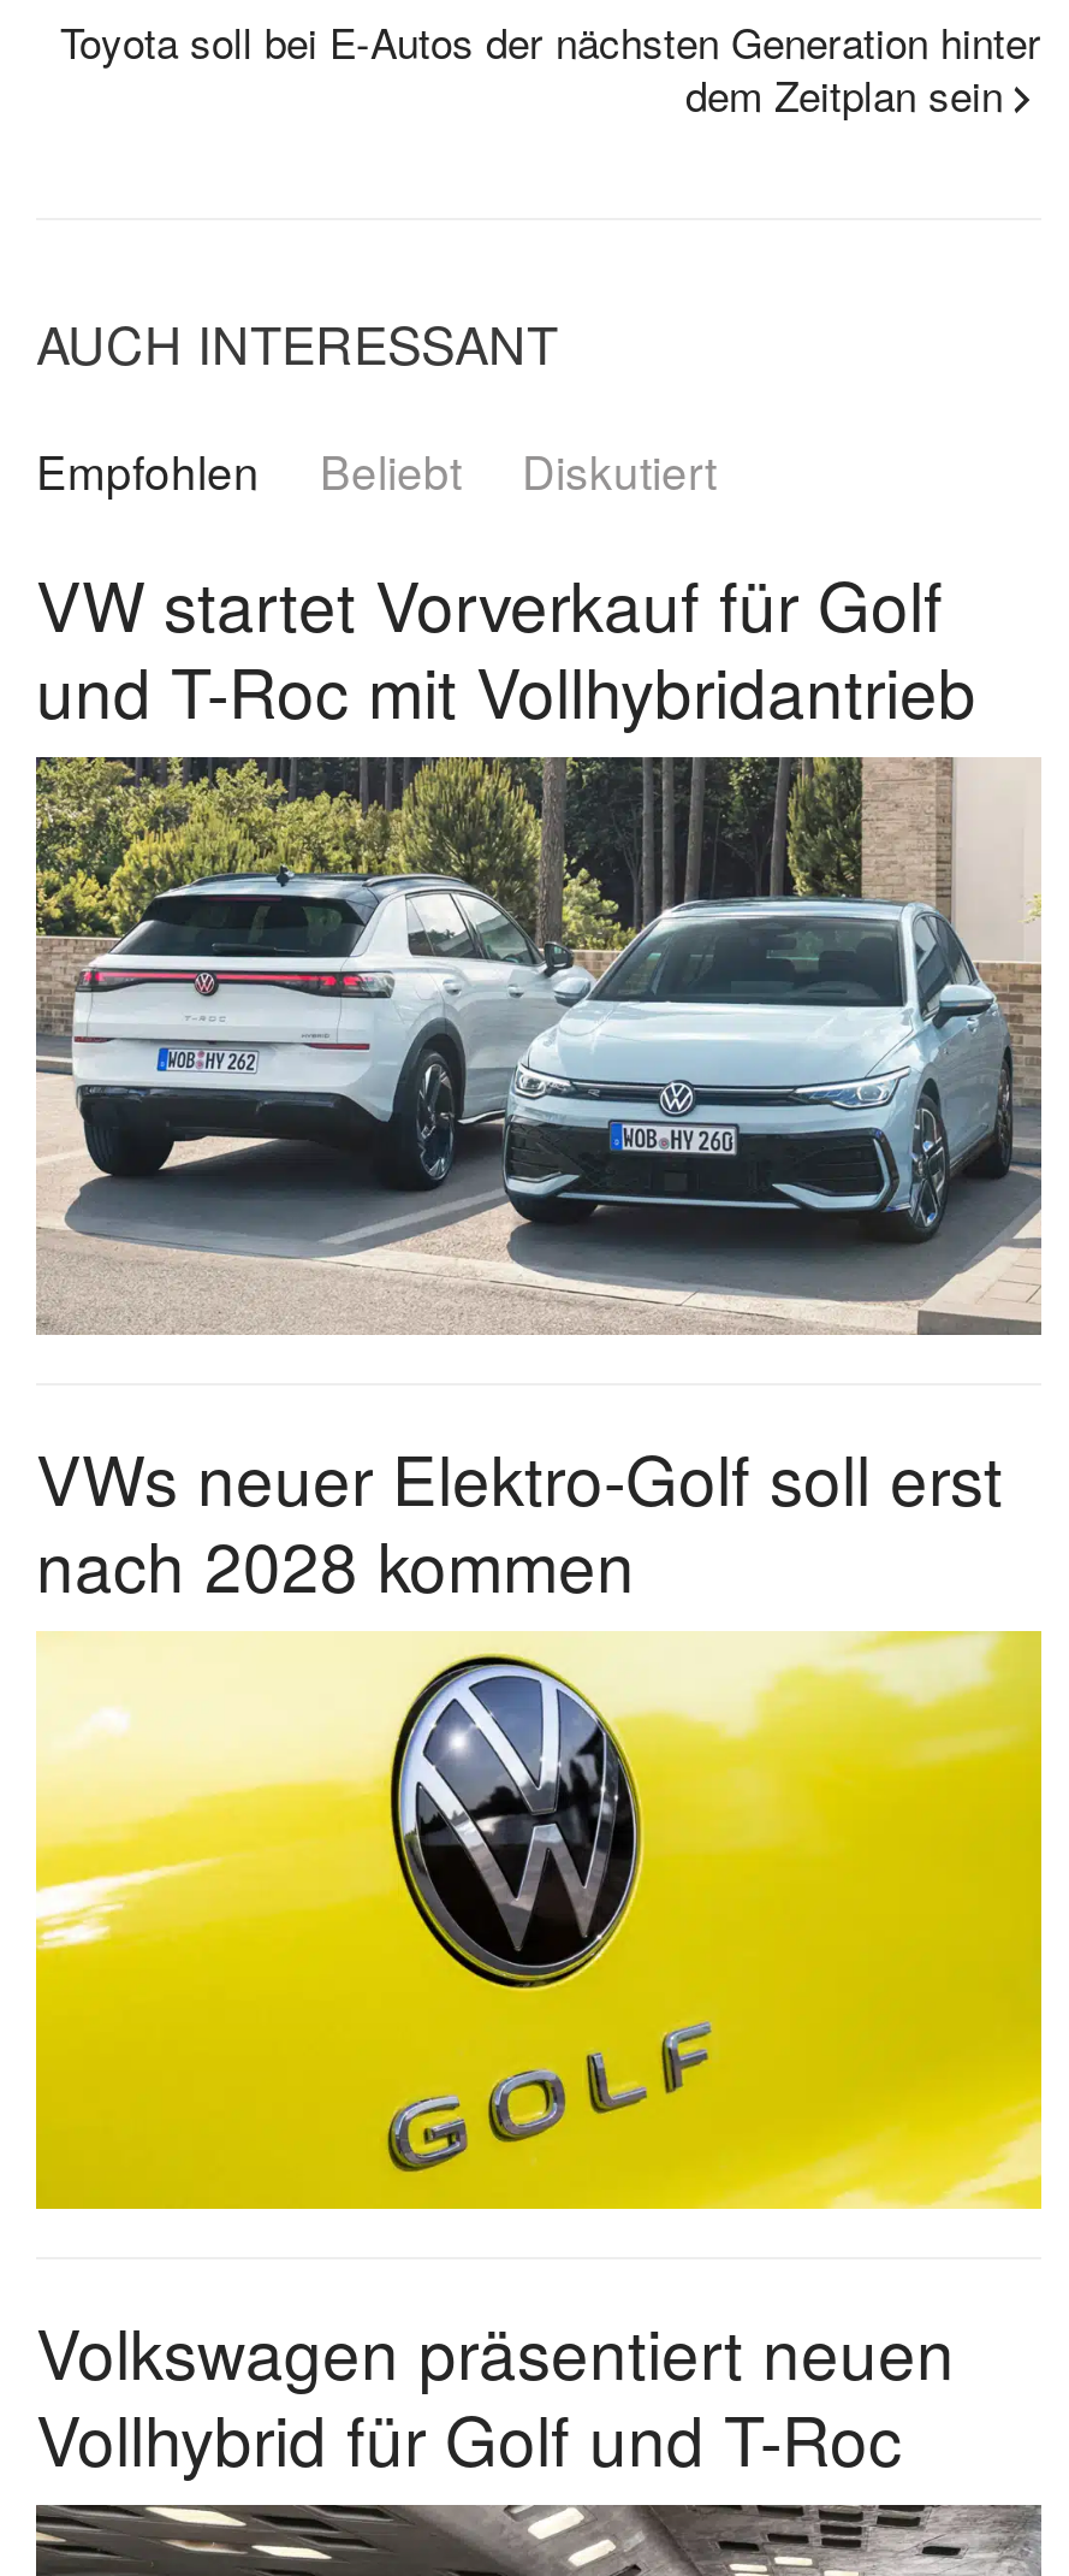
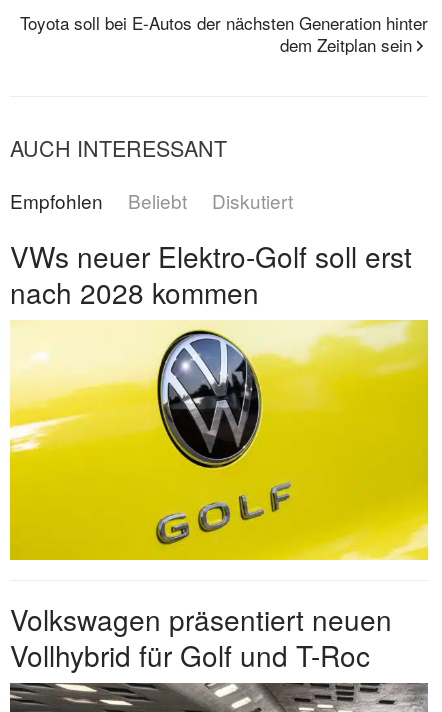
[36,555,976,738] VW startet Vorverkauf für Golf | und T-Roc mit Vollhybridantrieb -> none
[34,756,1044,1336] [image] -> none

